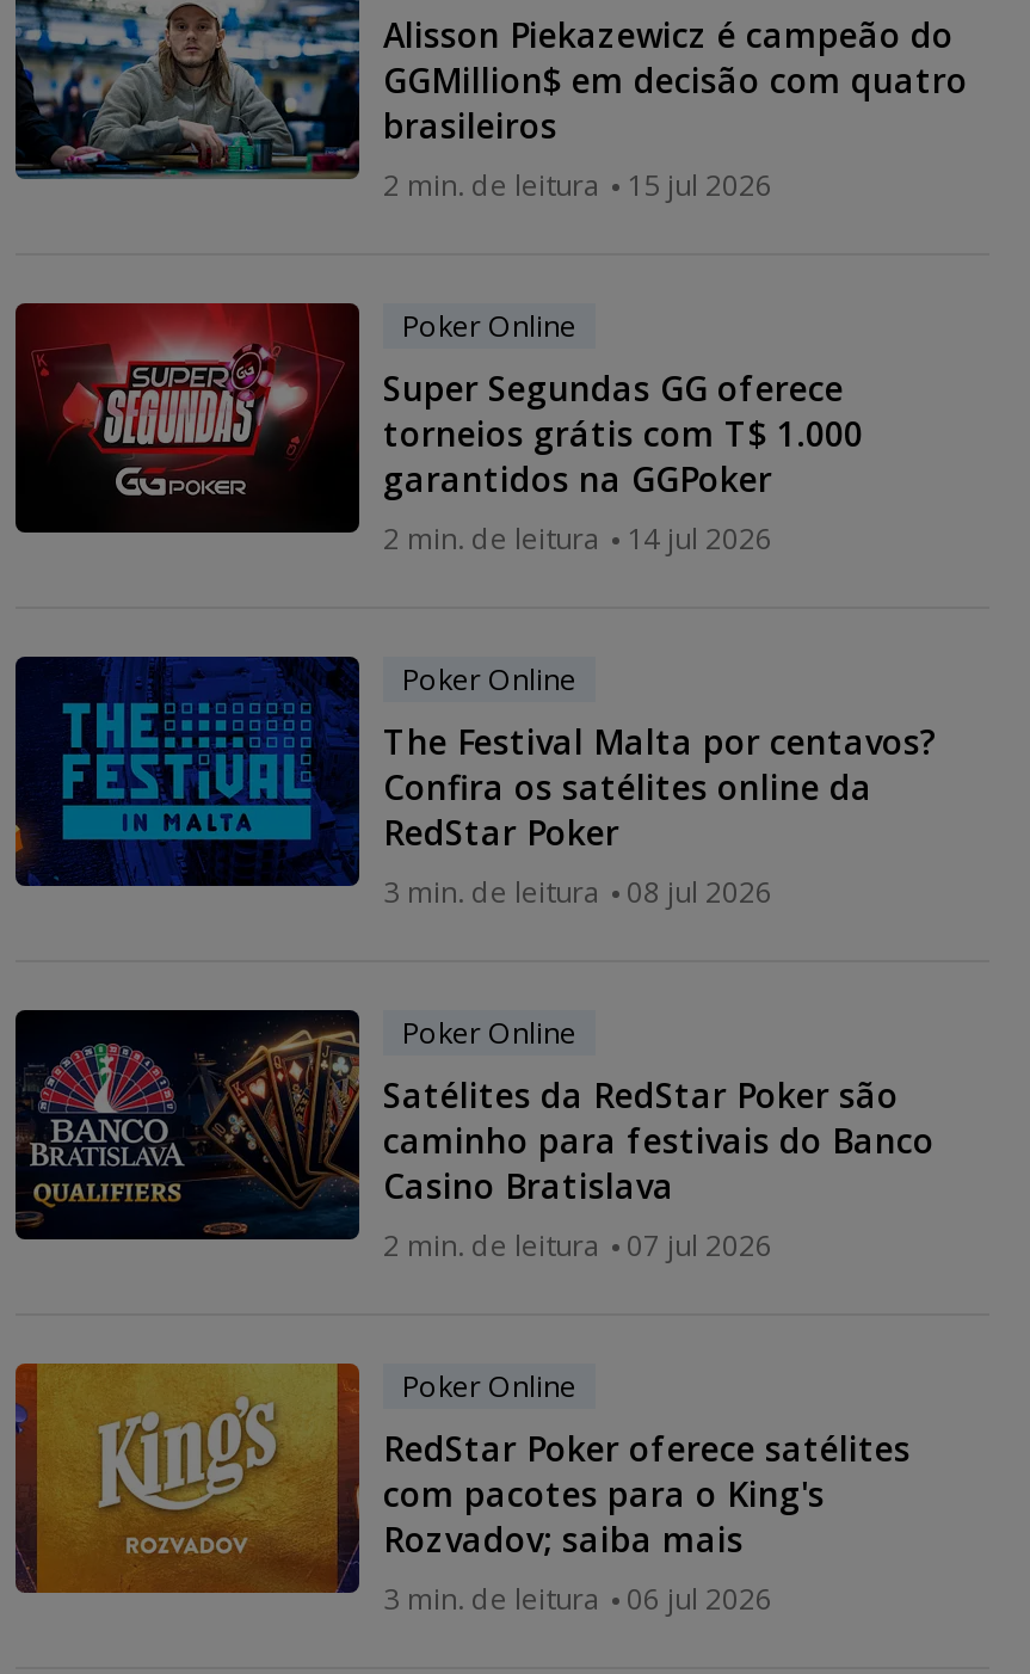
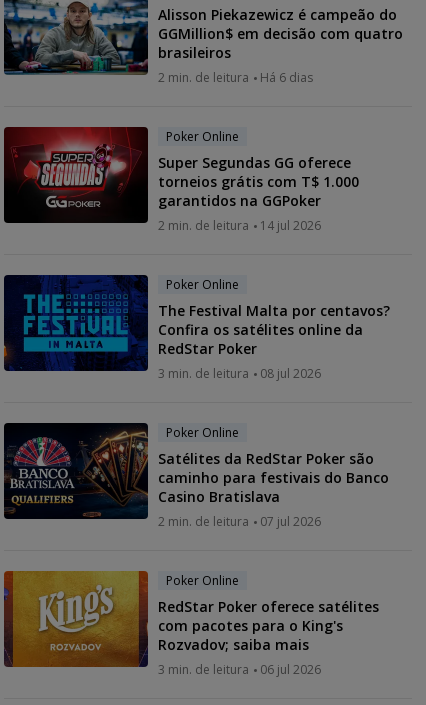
[383,166,772,206] 2 min. de leitura 15 jul 2026 -> [158,69,313,86] 2 min. de leitura Há 6 dias

